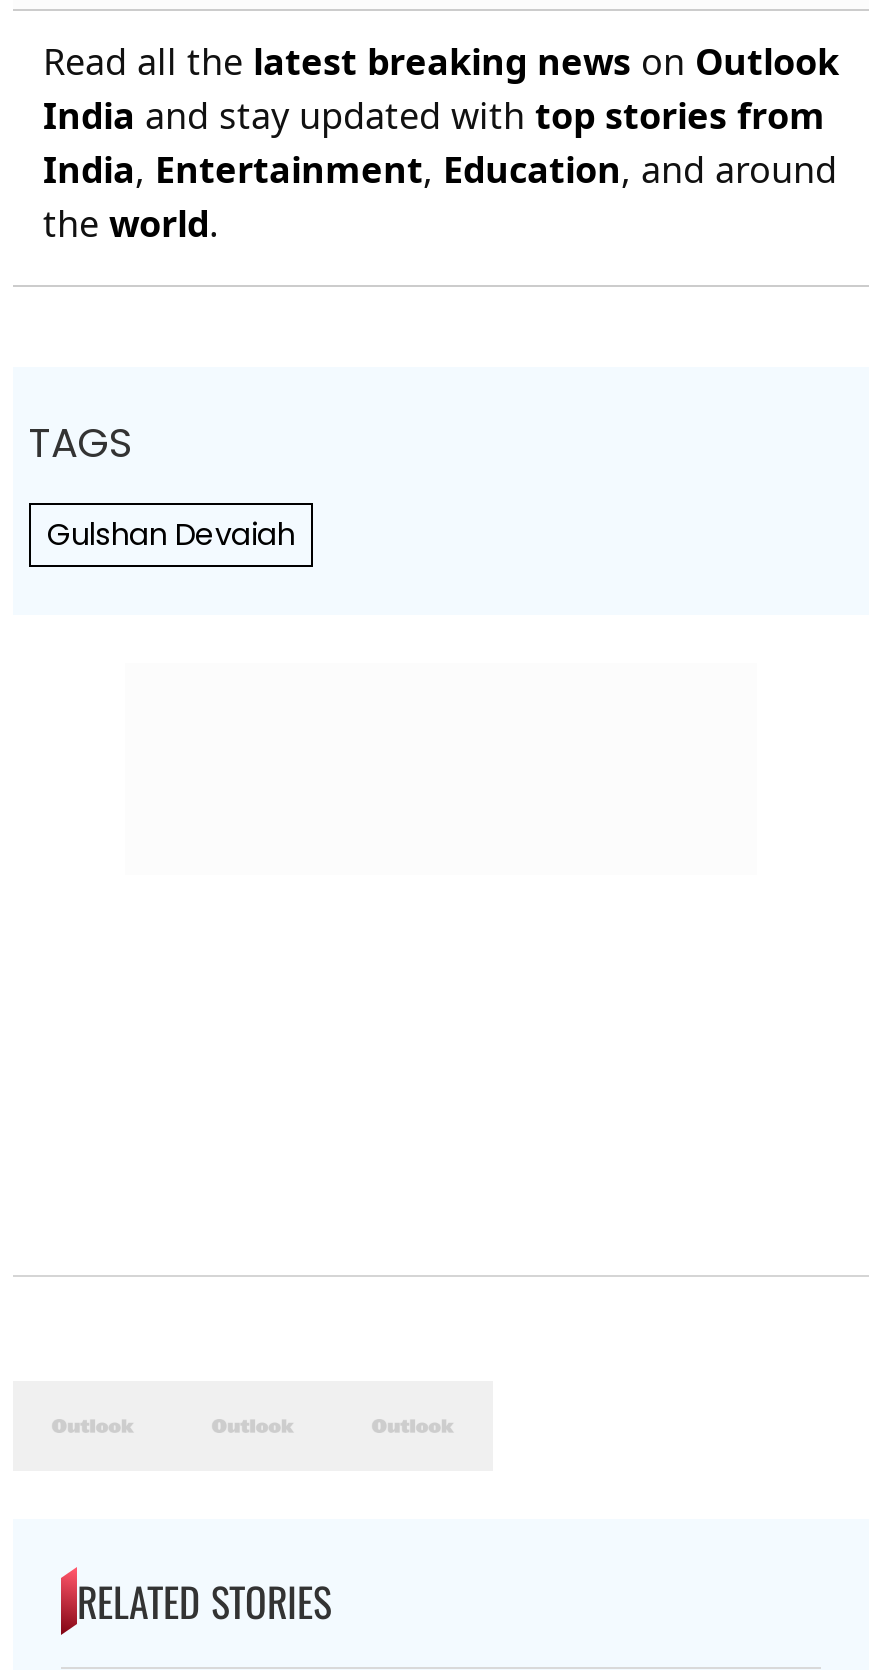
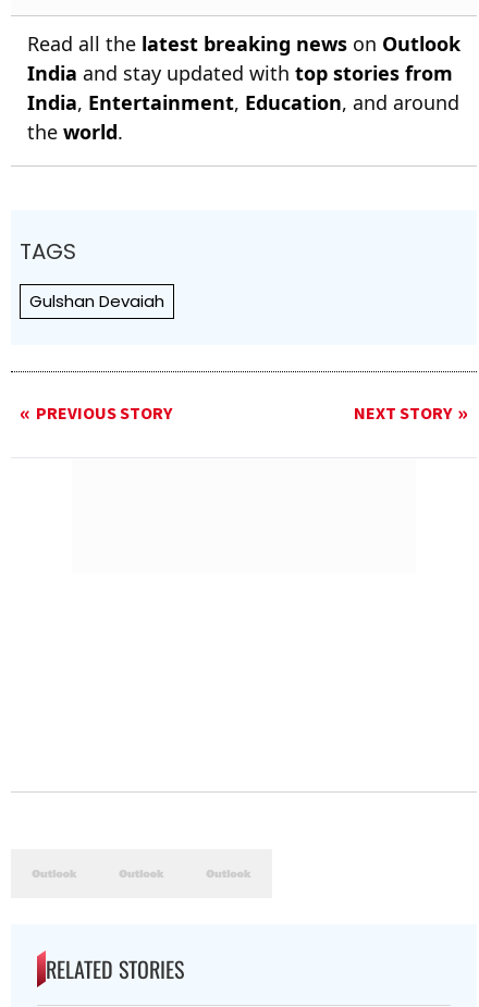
none -> [36,402,452,426] PREVIOUS STORY | NEXT STORY

